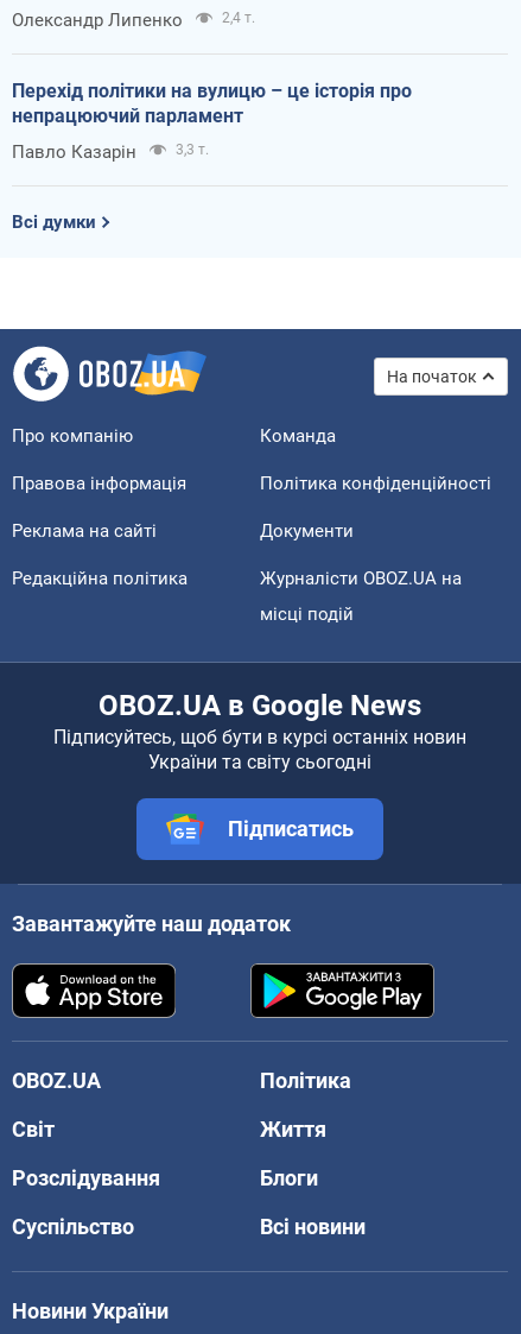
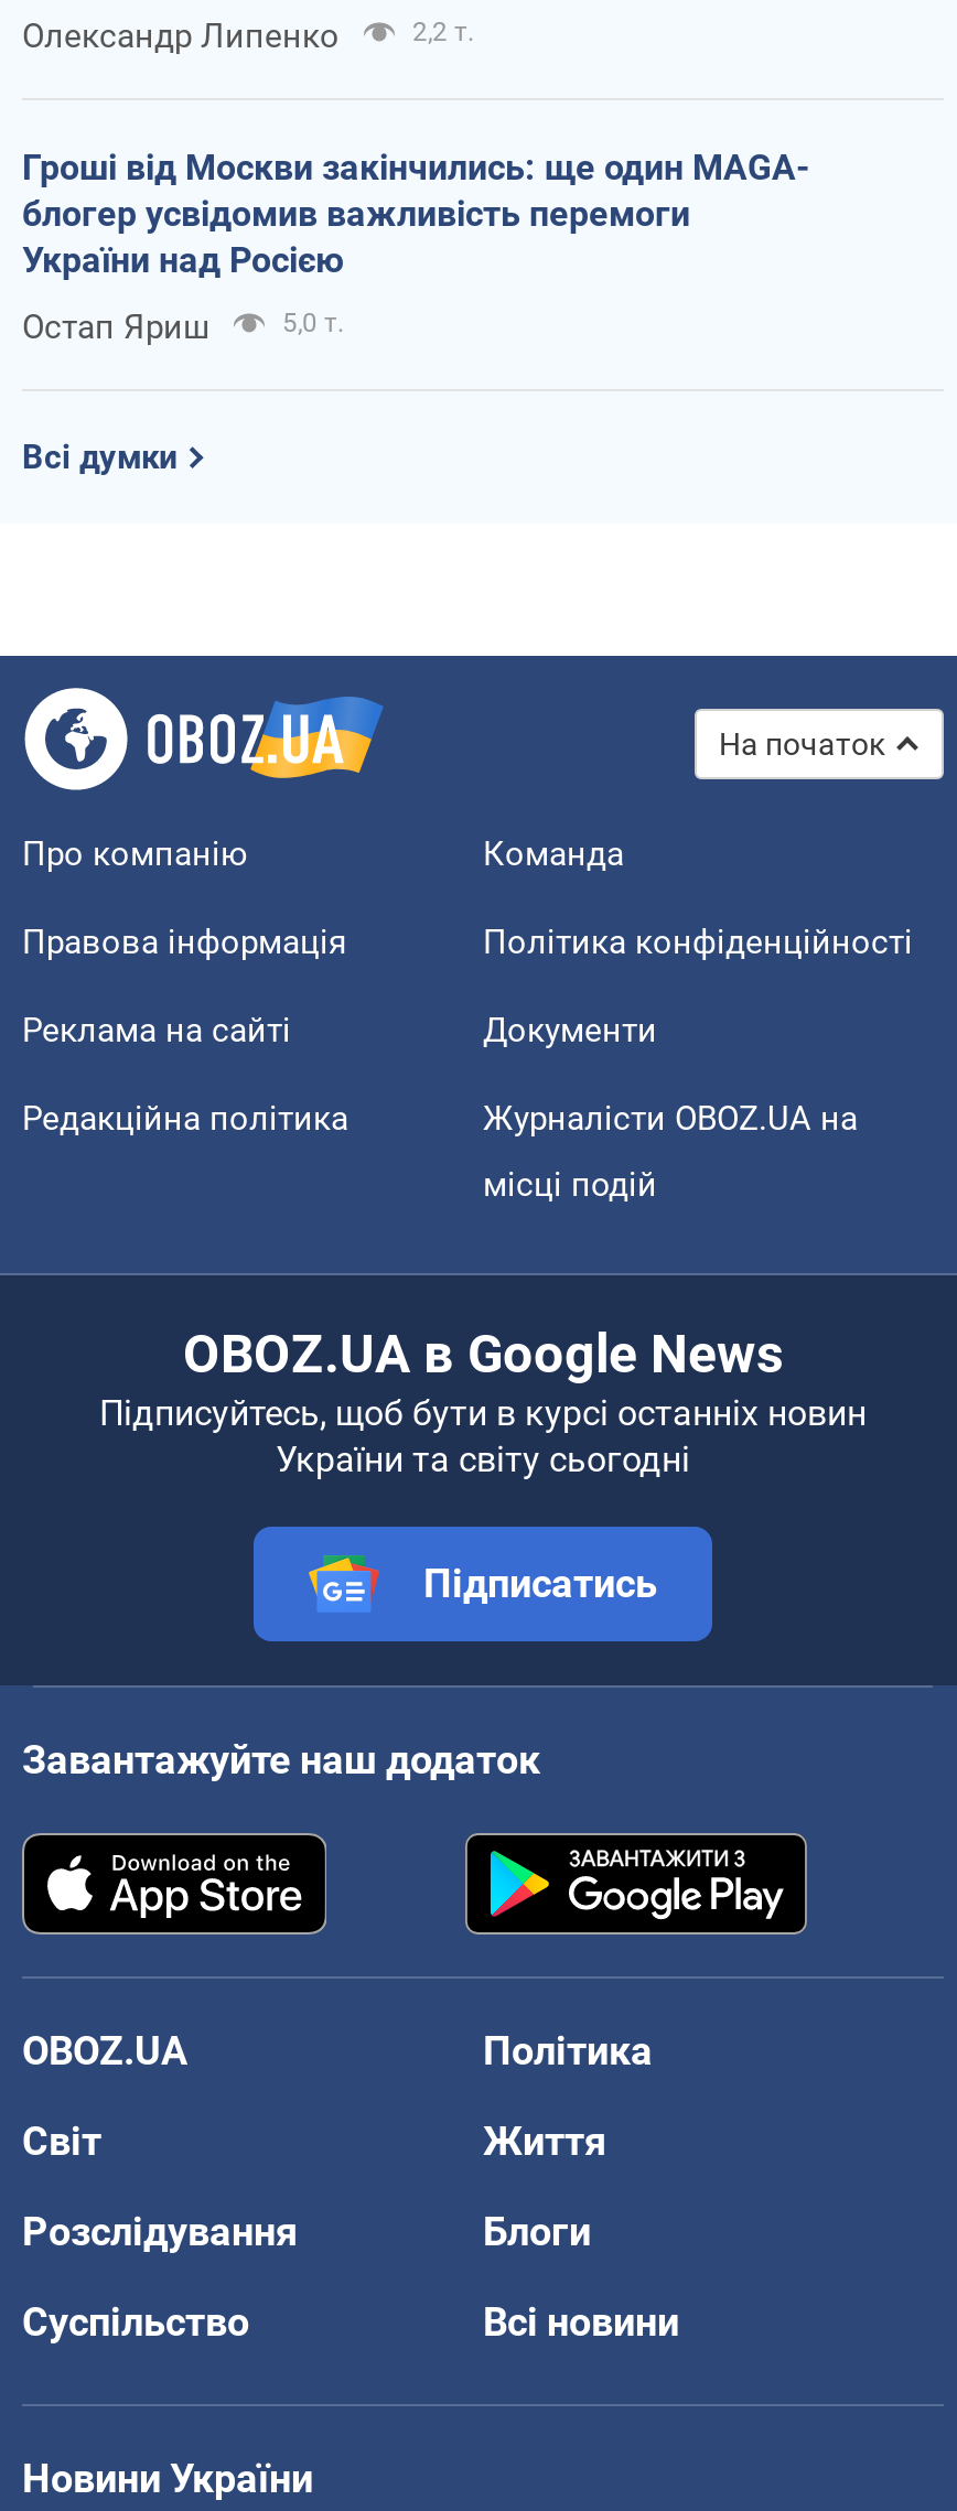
[222,9,255,26] 2,4 т. -> [412,16,474,47] 2,2 т.
[12,79,412,127] Перехід політики на вулицю – це історія про | непрацюючий парламент -> [22,146,809,280] Гроші від Москви закінчились: ще один MAGA- | блогер усвідомив важливість перемоги | України над Росією
[12,141,209,162] Павло Казарін | 3,3 т. -> [22,307,344,347] Остап Яриш | 5,0 т.

